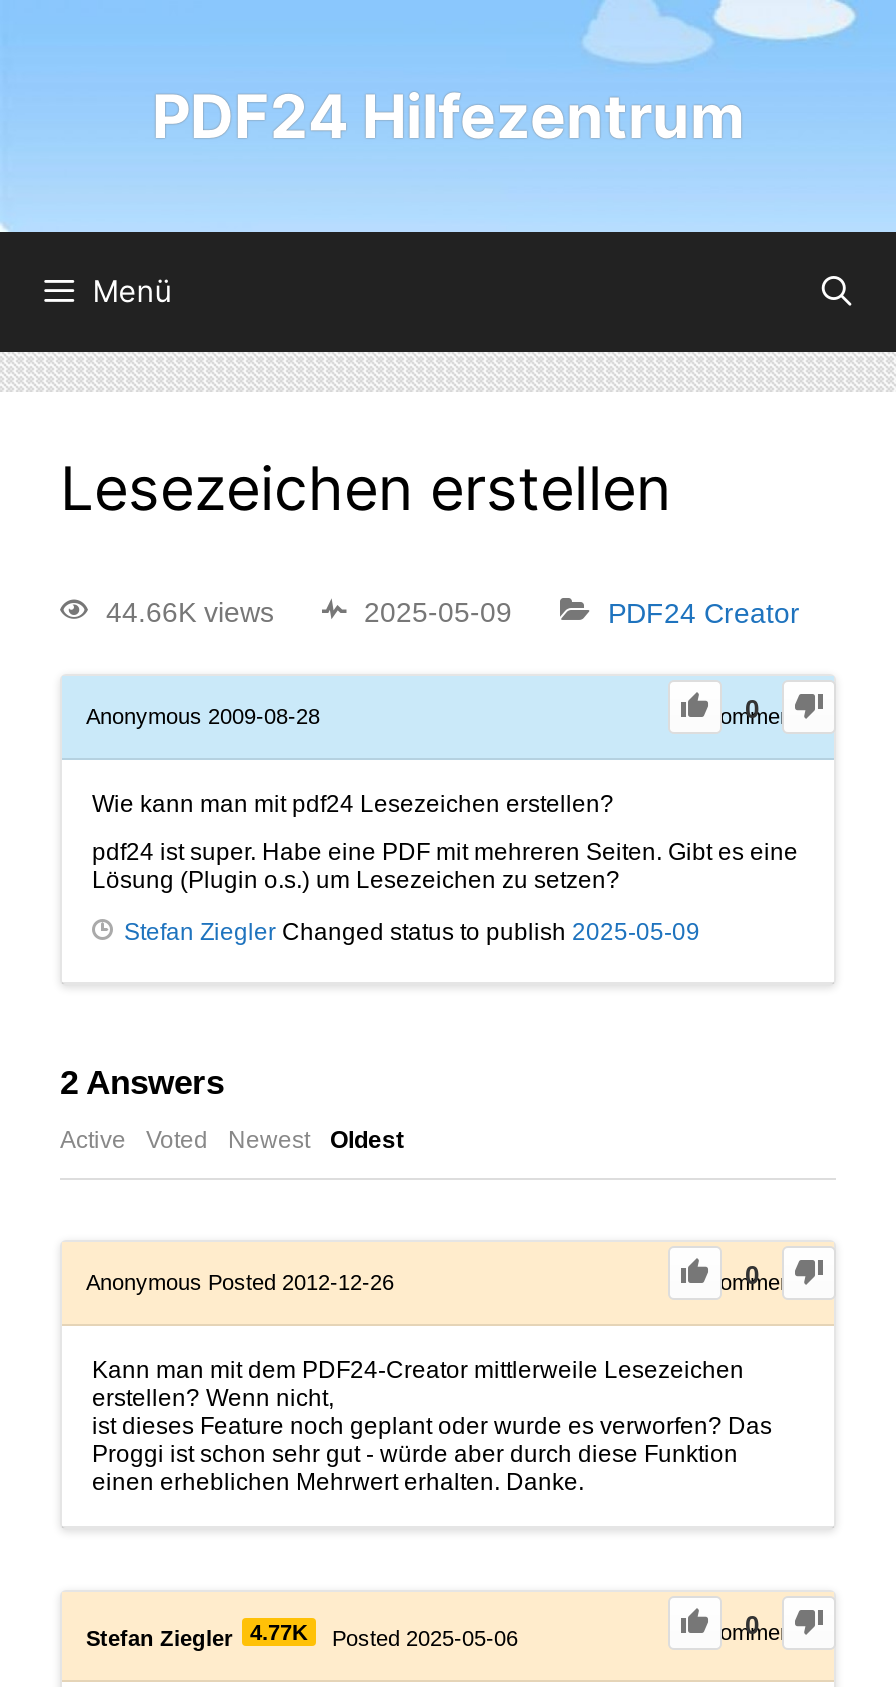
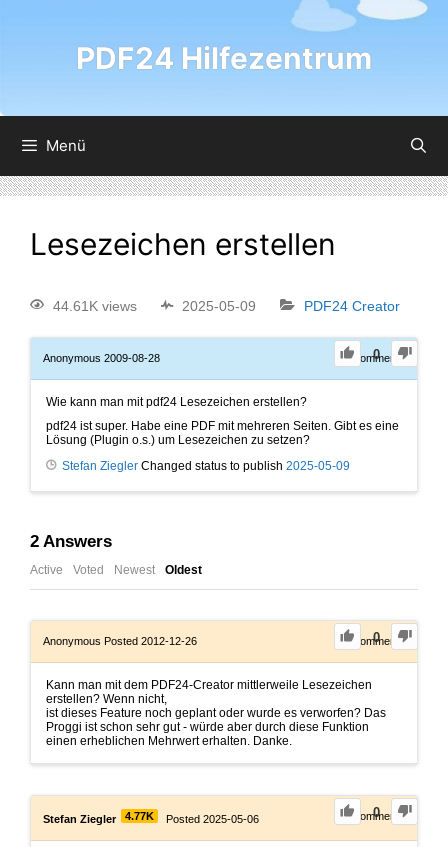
[106,597,274,629] 44.66K views -> [53,298,137,314] 44.61K views

